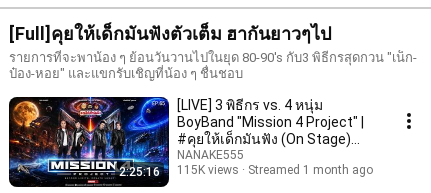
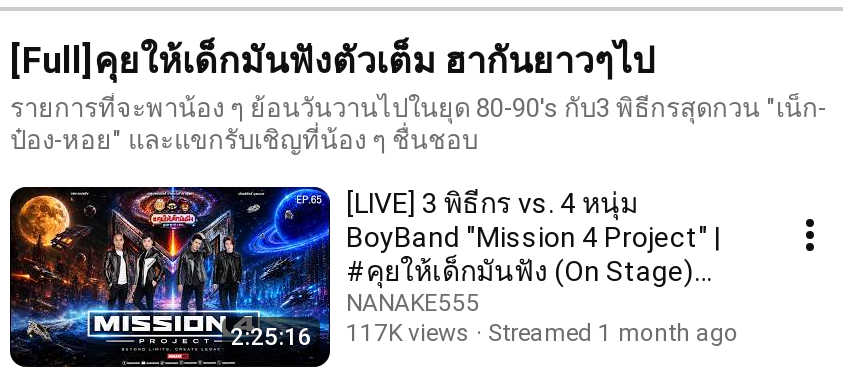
[119,163,373,179] 2:25:16 115K views Streamed 1 month ago -> [230,319,738,351] 2:25:16 117K views Streamed 1 month ago

